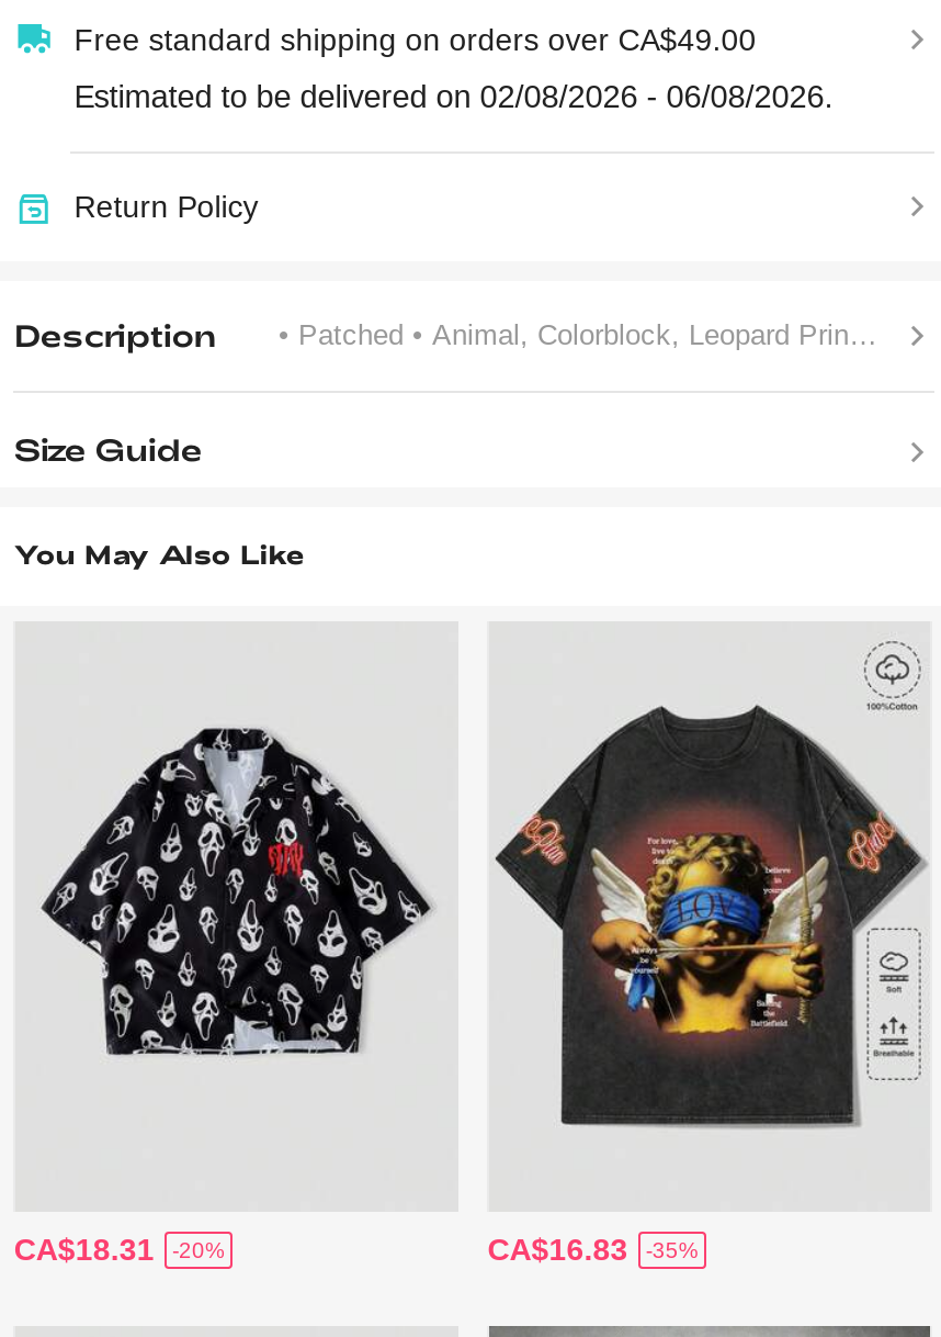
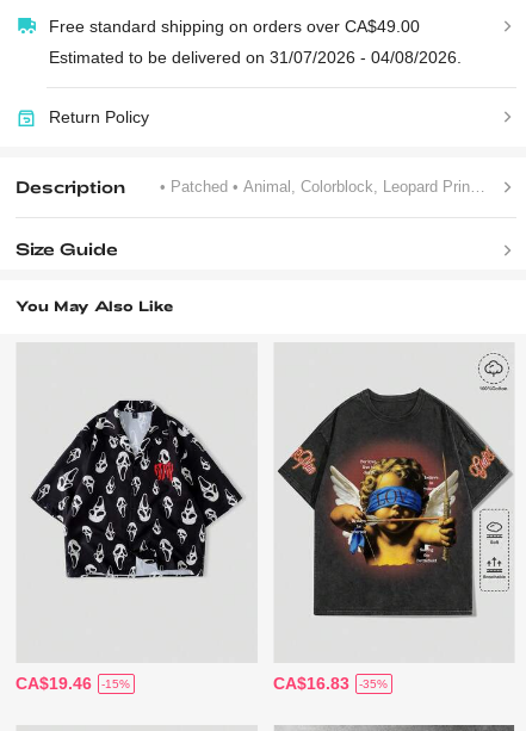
[74,78,833,113] Estimated to be delivered on 02/08/2026 - 06/08/2026. -> [49,47,461,66] Estimated to be delivered on 31/07/2026 - 04/08/2026.
[14,1232,225,1267] CA$18.31 | -20% -> [16,674,131,693] CA$19.46 | -15%

